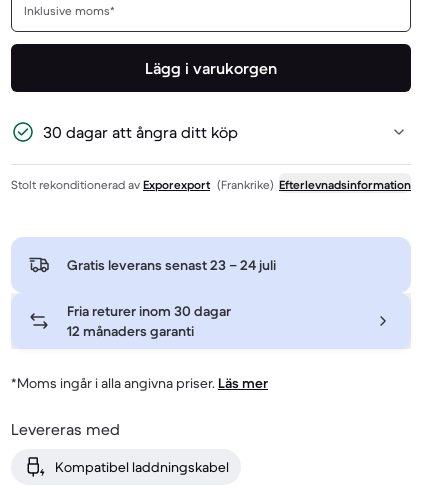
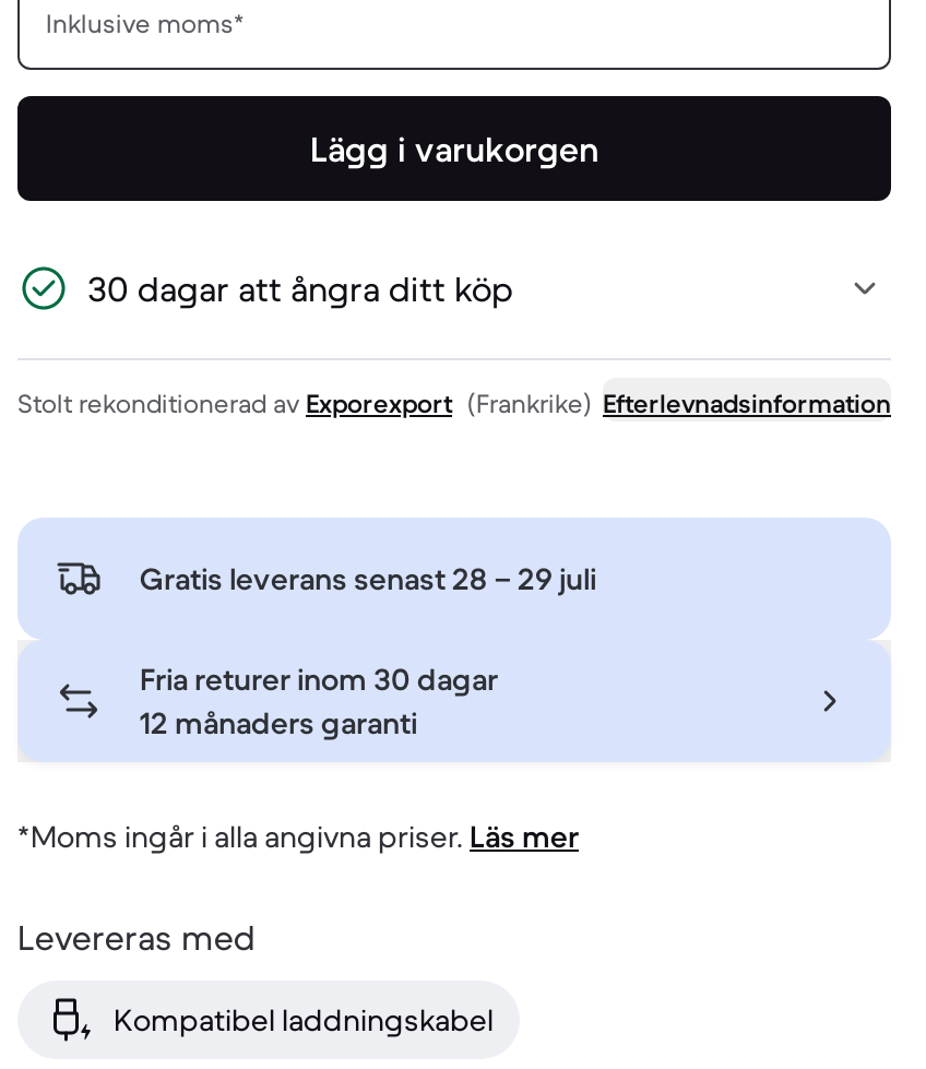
[67,256,276,274] Gratis leverans senast 23 – 24 juli -> [140,560,596,599] Gratis leverans senast 28 – 29 juli

